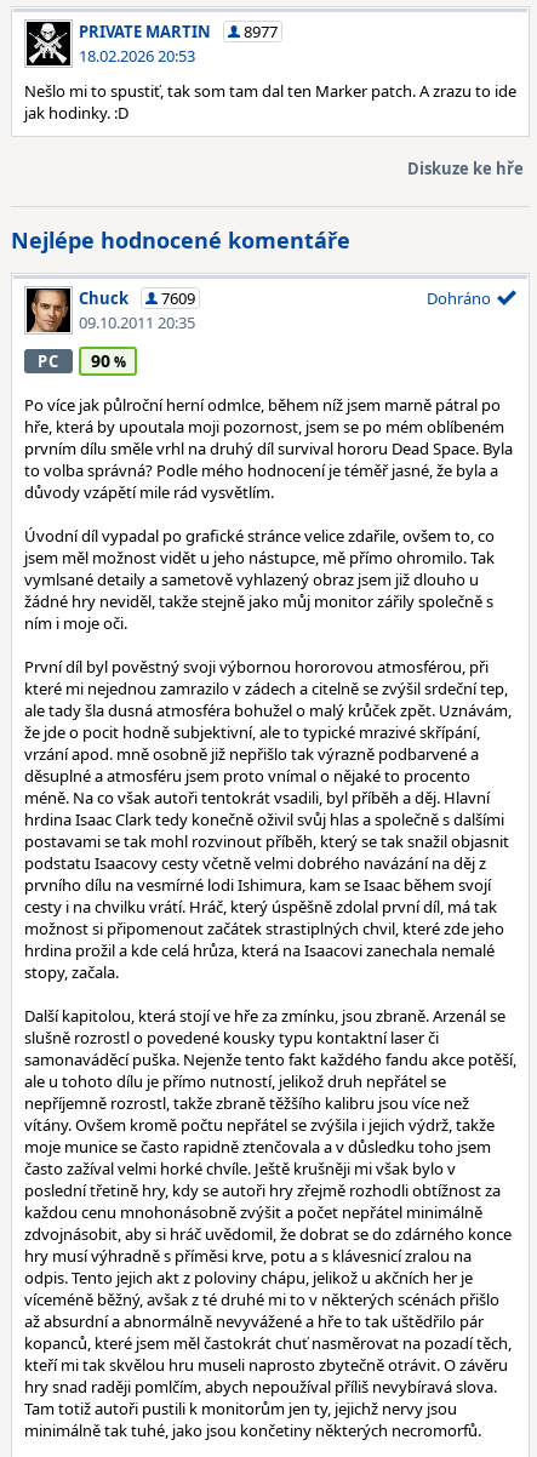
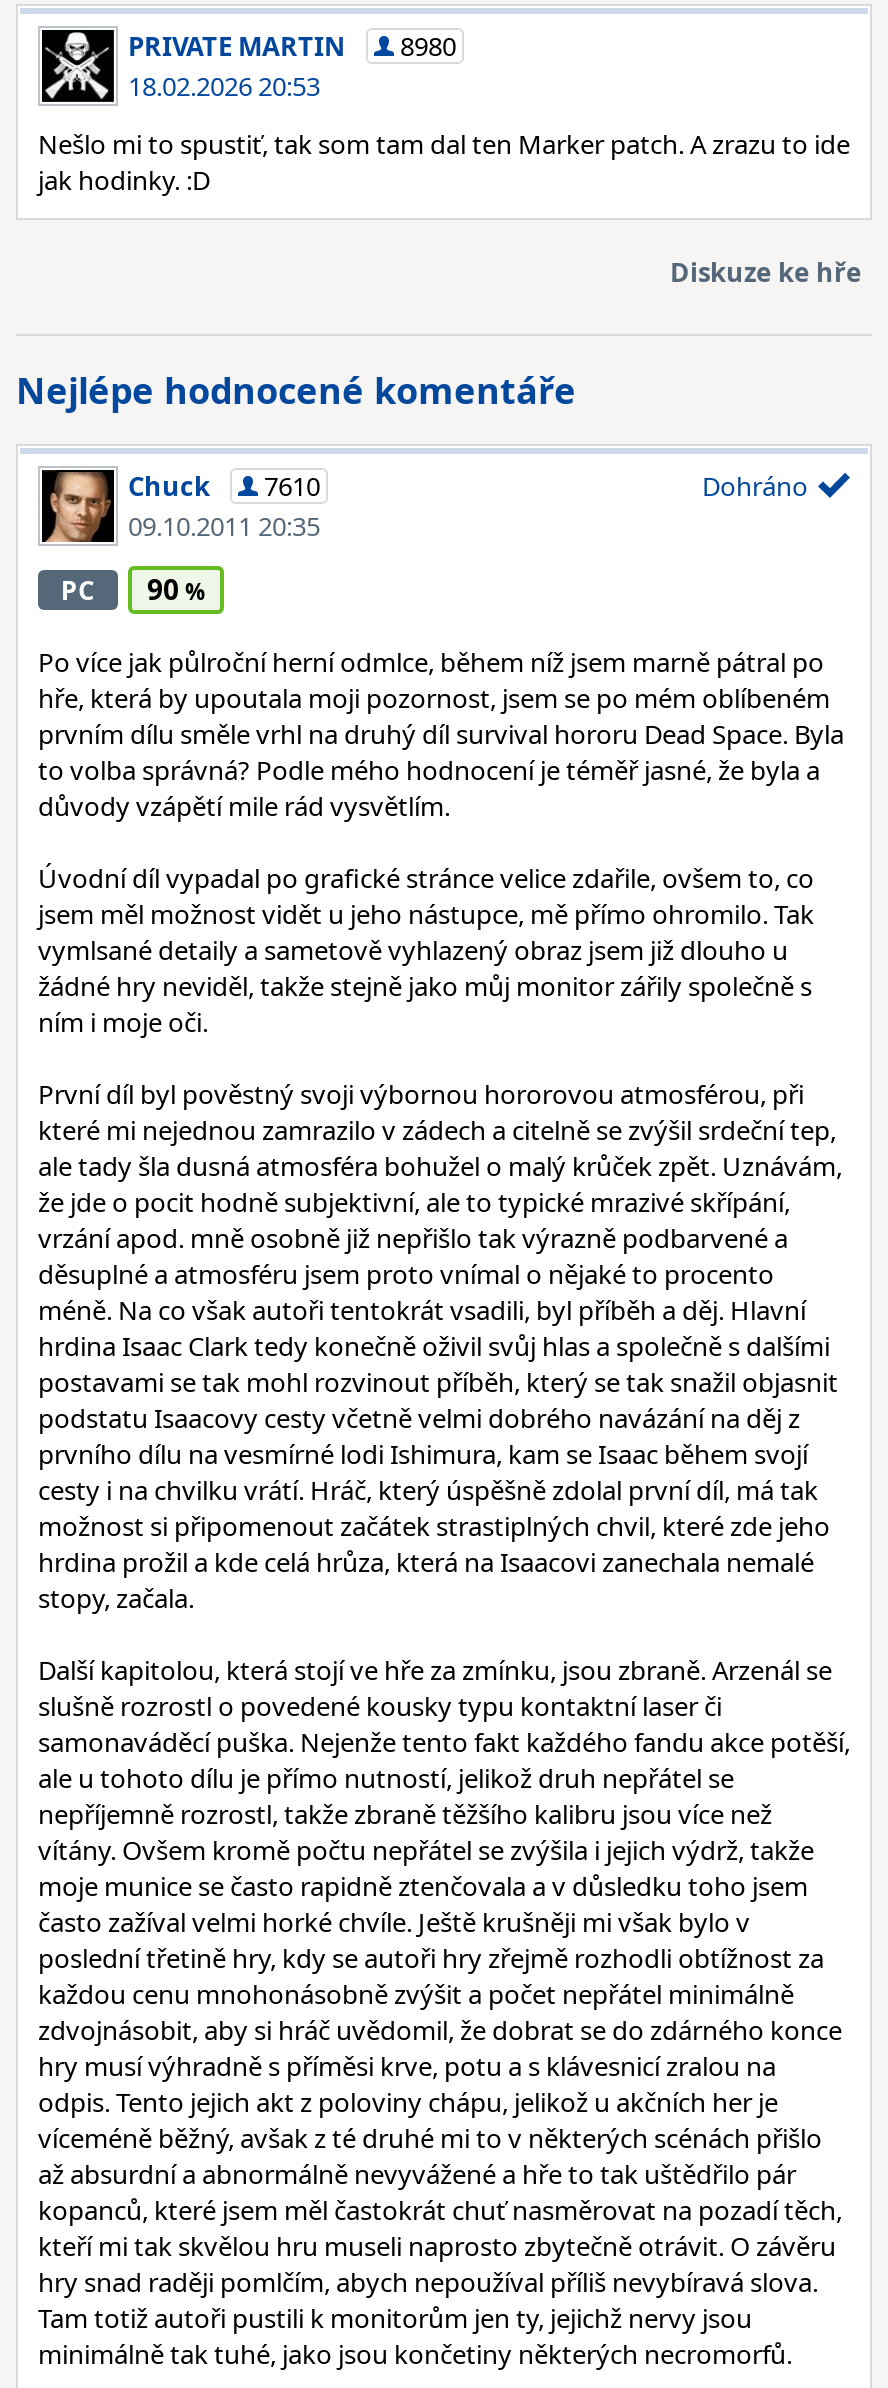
[79,21,278,42] PRIVATE MARTIN 8977 -> [128,28,456,64] PRIVATE MARTIN 8980
[79,287,195,309] Chuck 7609 -> [128,468,320,504] Chuck 7610

